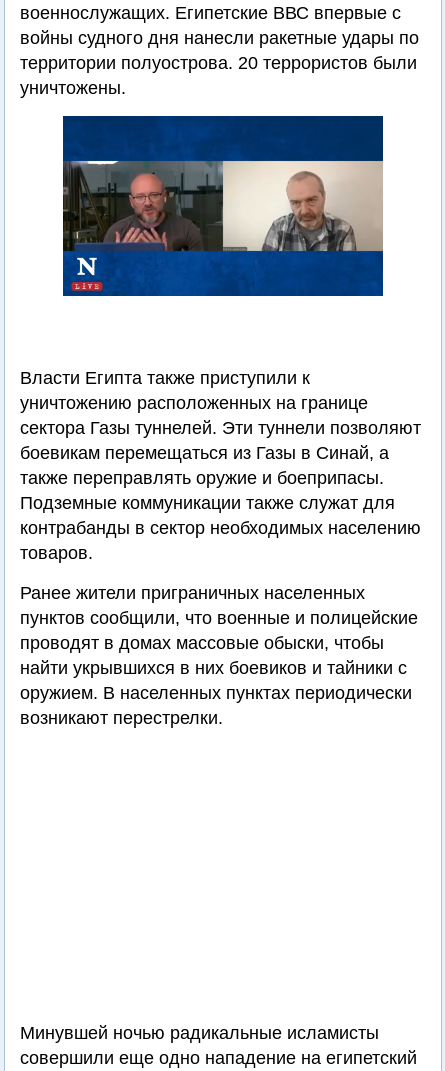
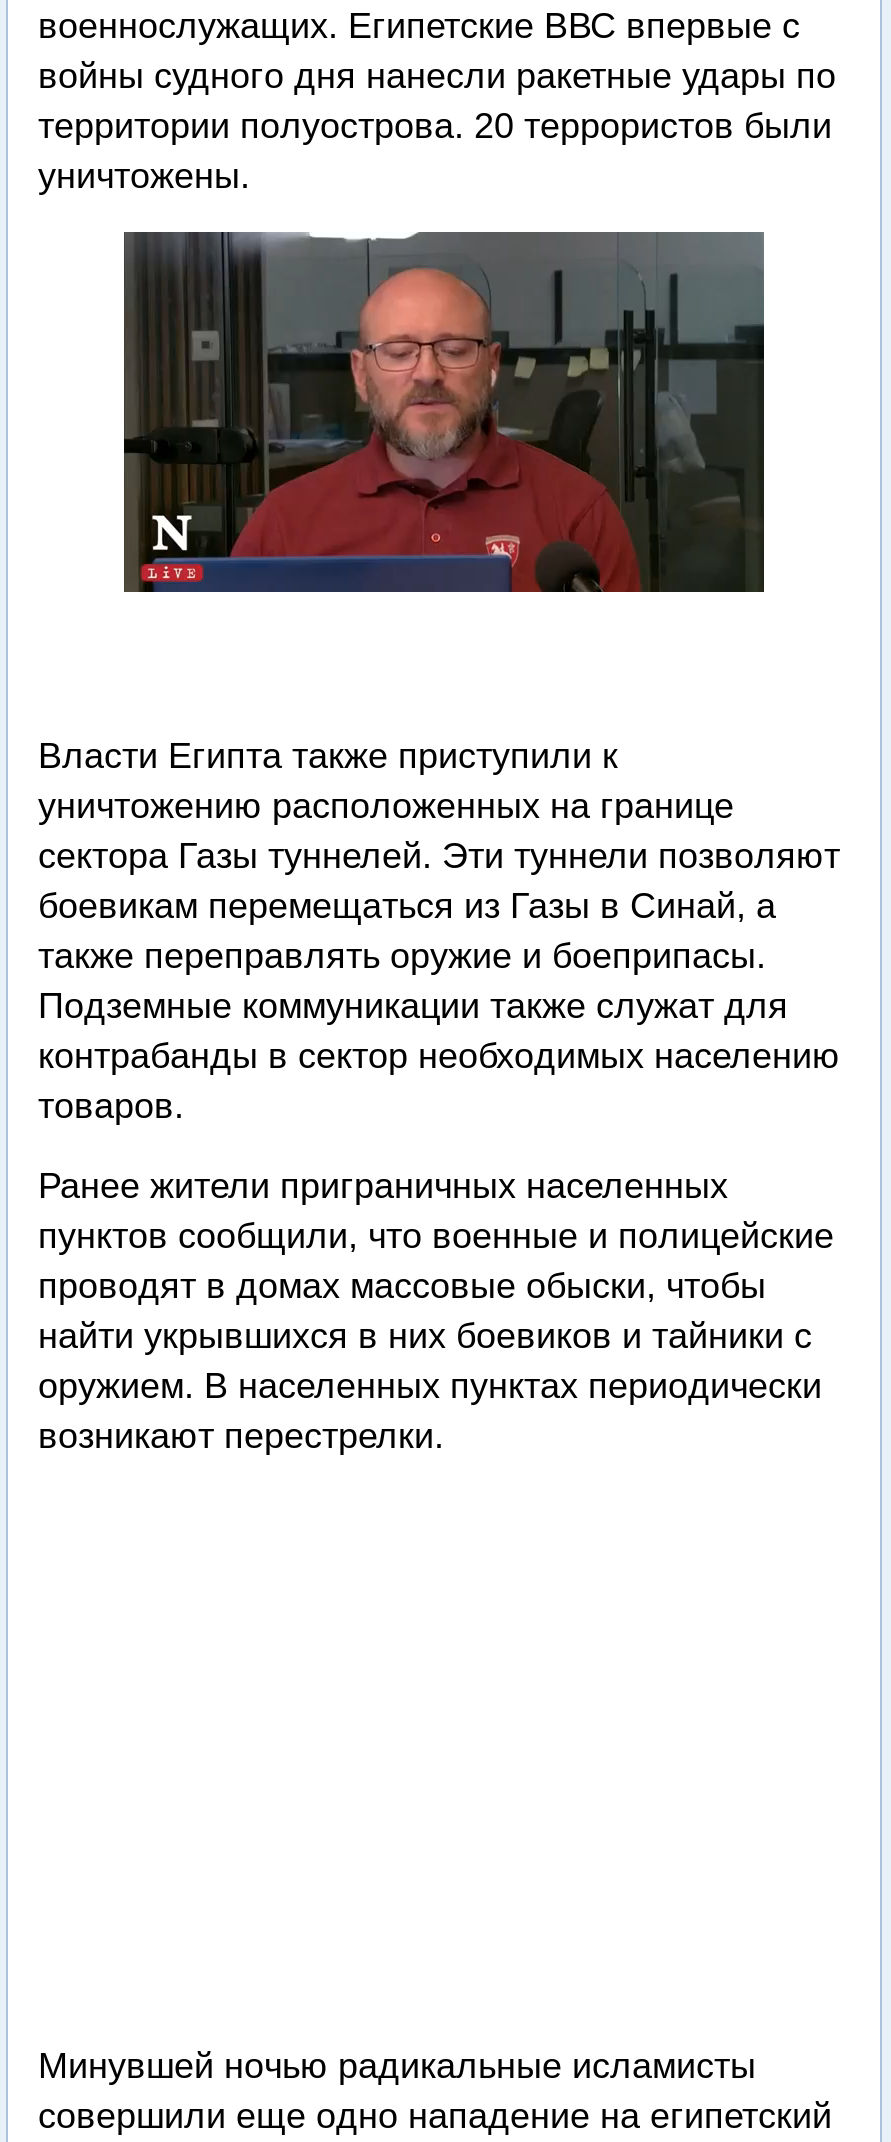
[63,115,384,297] [image] -> [124,230,766,594] [image]

